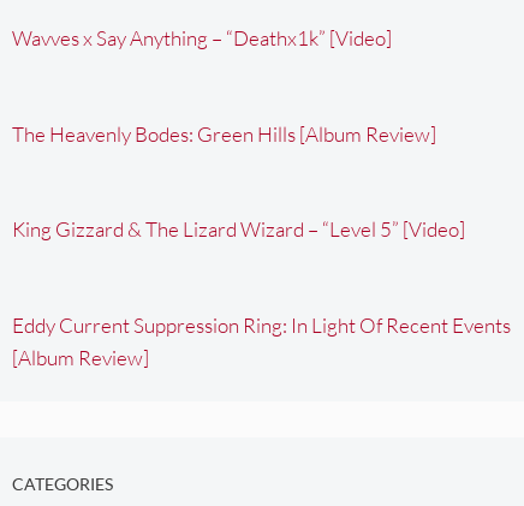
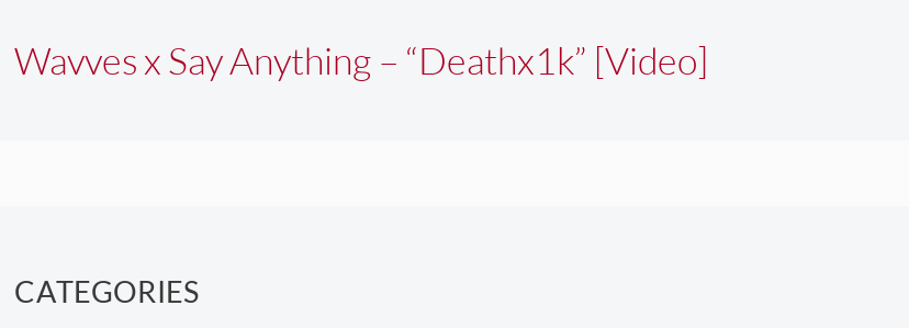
[12,121,436,147] The Heavenly Bodes: Green Hills [Album Review] -> none
[12,217,465,242] King Gizzard & The Lizard Wizard – “Level 5” [Video] -> none
[12,312,511,370] Eddy Current Suppression Ring: In Light Of Recent Events | [Album Review] -> none

